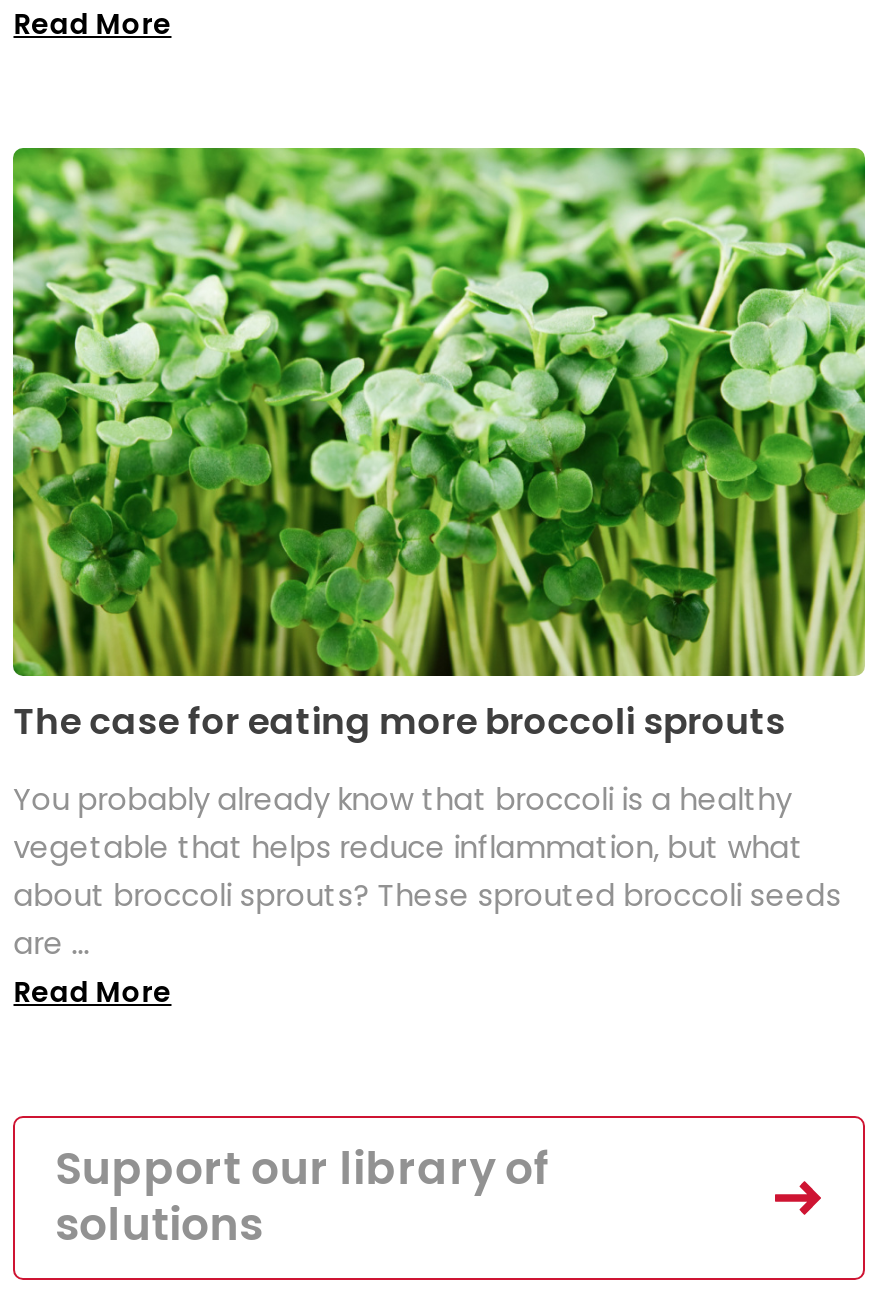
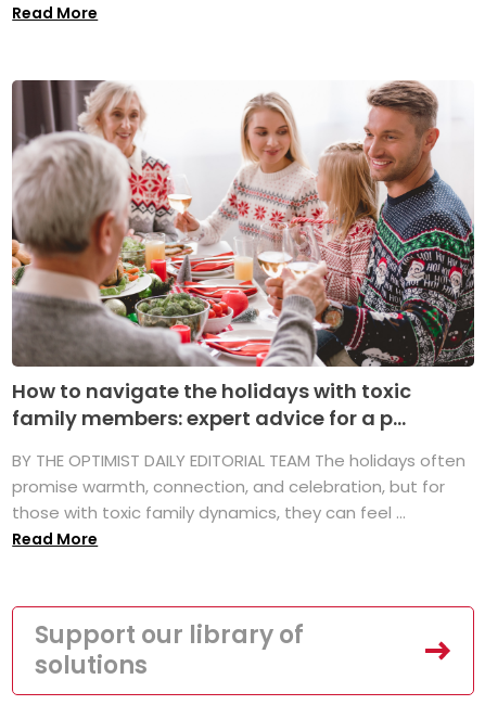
[11,146,867,746] [image] | The case for eating more broccoli sprouts -> [11,79,475,432] [image] | How to navigate the holidays with toxic | family members: expert advice for a p...
[13,778,841,964] You probably already know that broccoli is a healthy | vegetable that helps reduce inflammation, but what | about broccoli sprouts? These sprouted broccoli seeds | are ... -> [12,449,466,524] BY THE OPTIMIST DAILY EDITORIAL TEAM The holidays often | promise warmth, connection, and celebration, but for | those with toxic family dynamics, they can feel ...

